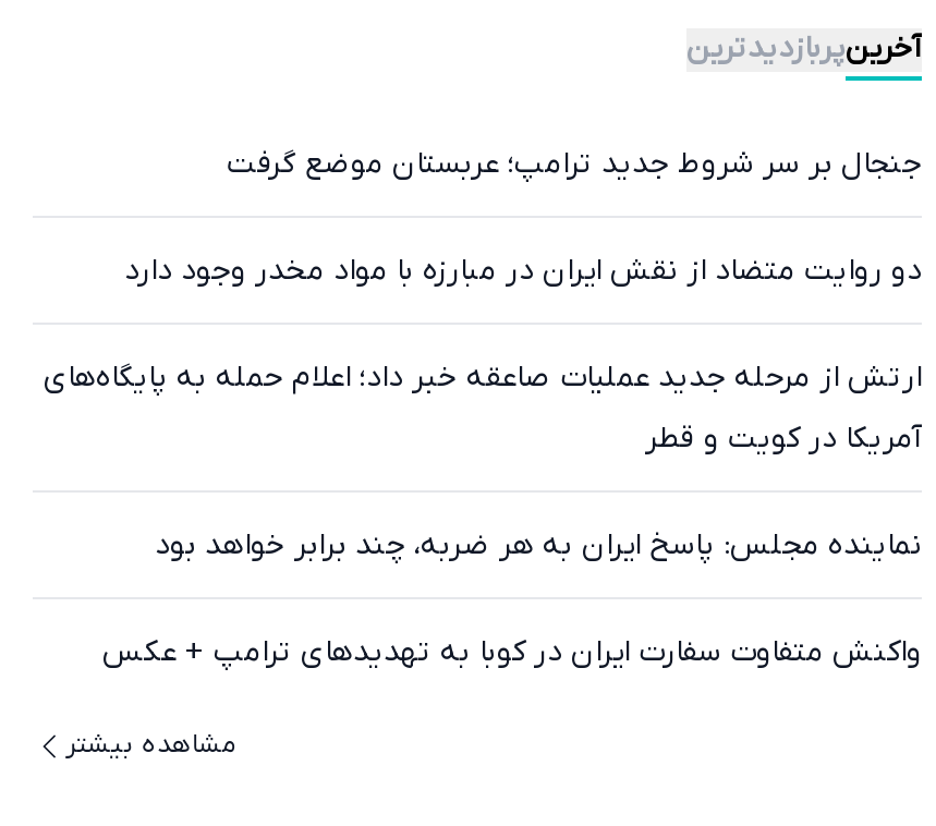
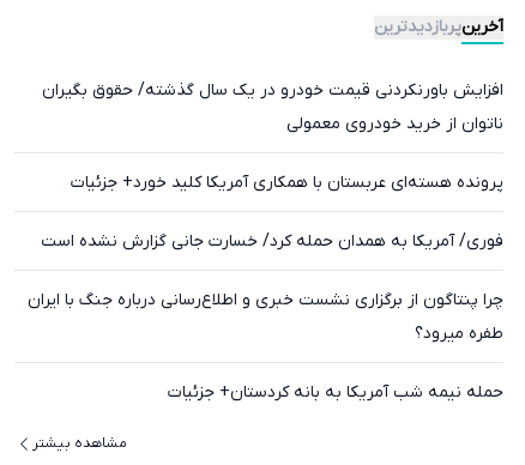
[44,144,922,673] جنجال بر سر شروط جدید ترامپ؛ عربستان موضع گرفت | دو روایت متضاد از نقش ایران در مبارزه با مواد مخدر وجود دارد | ارتش از مرحله جدید عملیات صاعقه خبر داد؛ اعلام حمله به پایگاه‌های | آمریکا در کویت و قطر | نماینده مجلس: پاسخ ایران به هر ضربه، چند برابر خواهد بود | واکنش متفاوت سفارت ایران در کوبا به تهدیدهای ترامپ + عکس -> [28,79,503,404] افزایش باورنکردنی قیمت خودرو در یک سال گذشته/ حقوق بگیران | ناتوان از خرید خودروی معمولی | پرونده هسته‌ای عربستان با همکاری آمریکا کلید خورد+ جزئیات | فوری/ آمریکا به همدان حمله کرد/ خسارت جانی گزارش نشده است | چرا پنتاگون از برگزاری نشست خبری و اطلاع‌رسانی درباره جنگ با ایران | طفره میرود؟ | حمله نیمه شب آمریکا به بانه کردستان+ جزئیات

